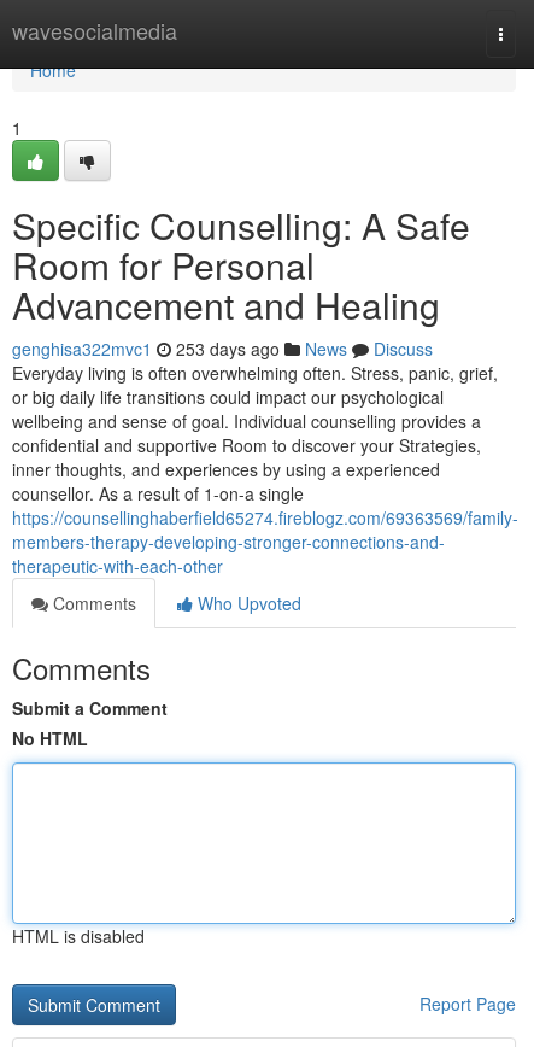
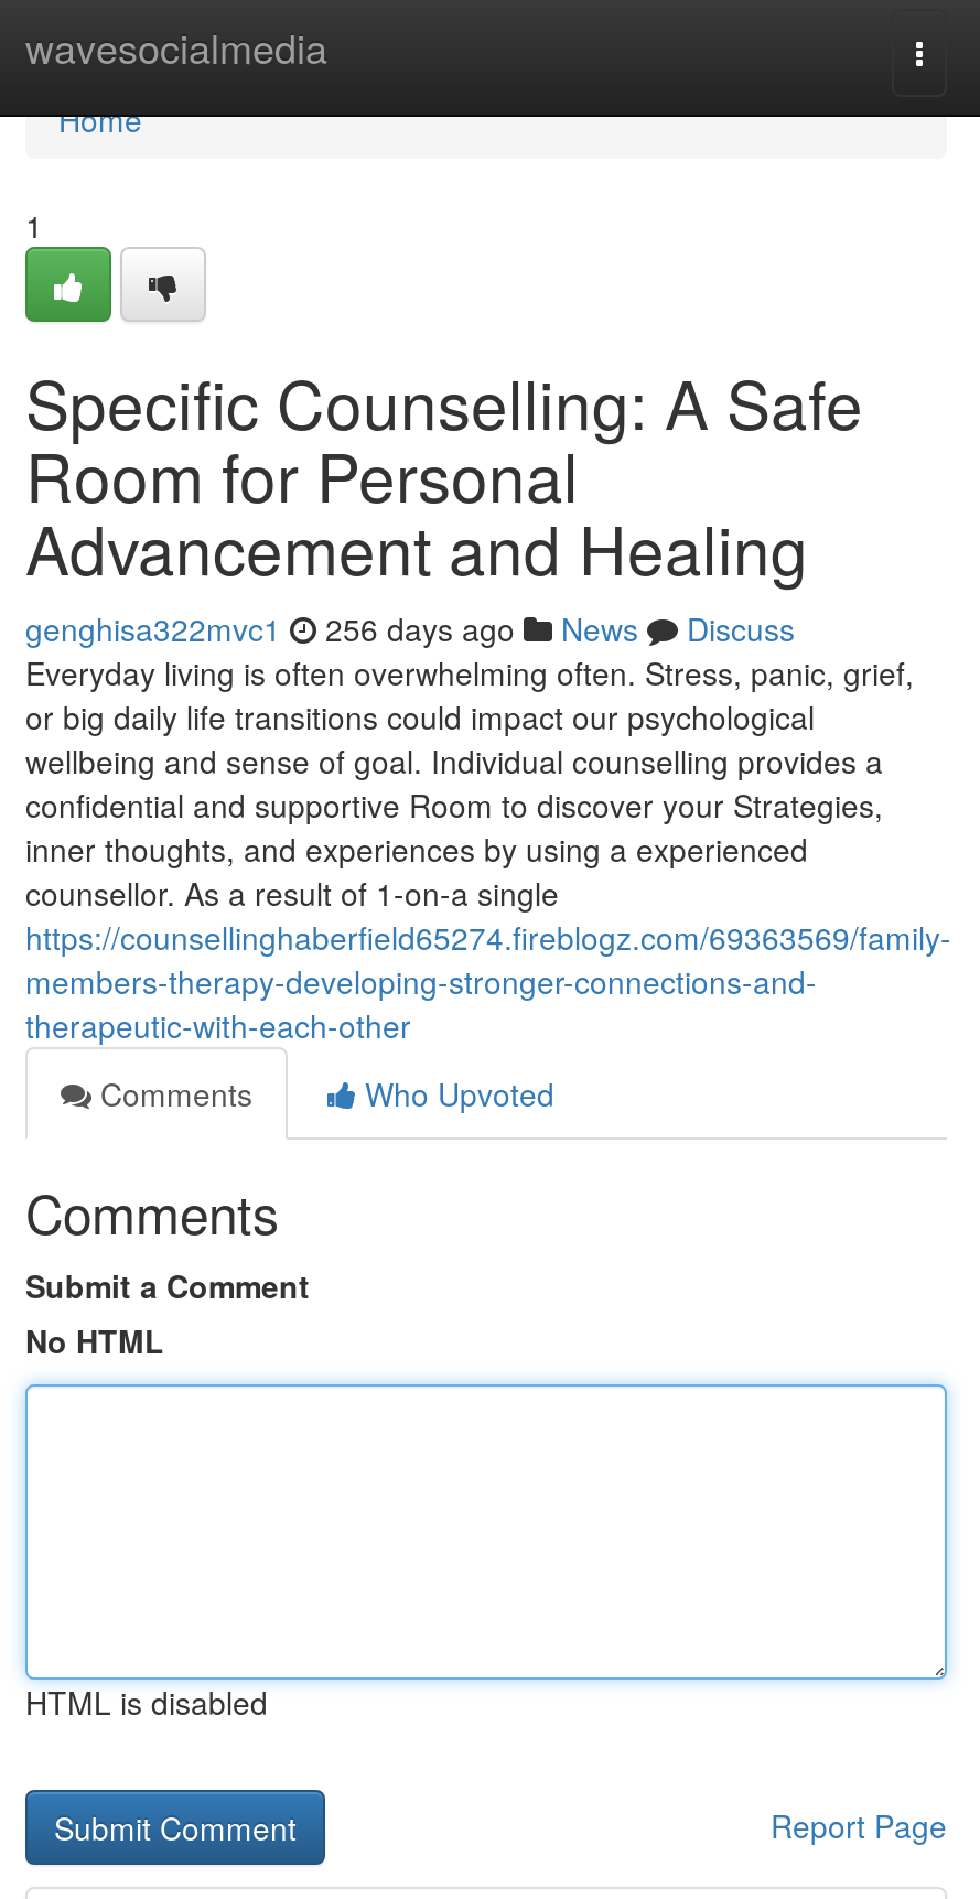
[12,337,433,361] genghisa322mvc1 253 days ago News Discuss -> [25,606,795,650] genghisa322mvc1 256 days ago News Discuss

